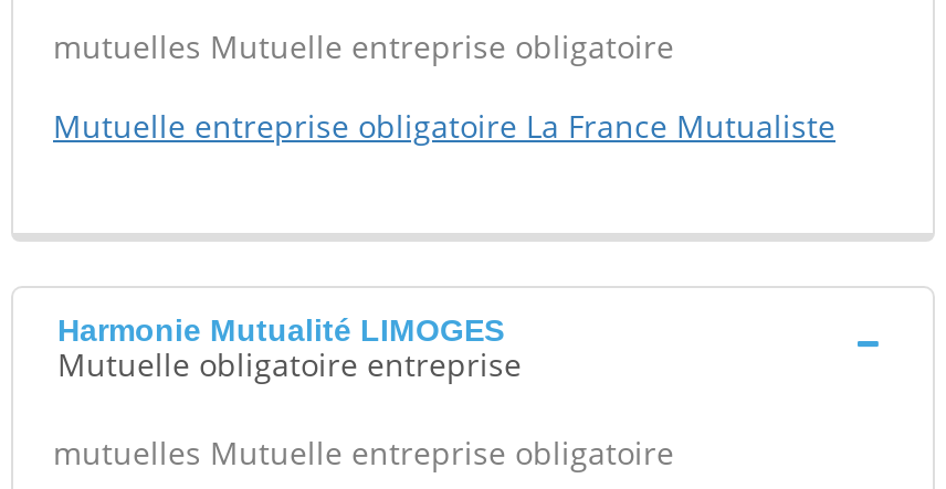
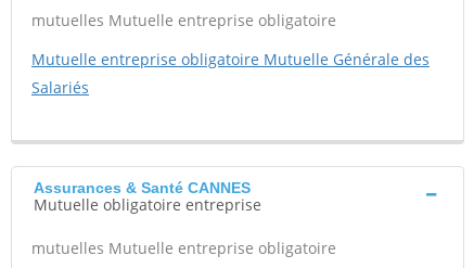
[53,105,835,147] Mutuelle entreprise obligatoire La France Mutualiste -> [31,49,430,98] Mutuelle entreprise obligatoire Mutuelle Générale des | Salariés
[57,312,504,348] Harmonie Mutualité LIMOGES -> [34,179,251,196] Assurances & Santé CANNES

